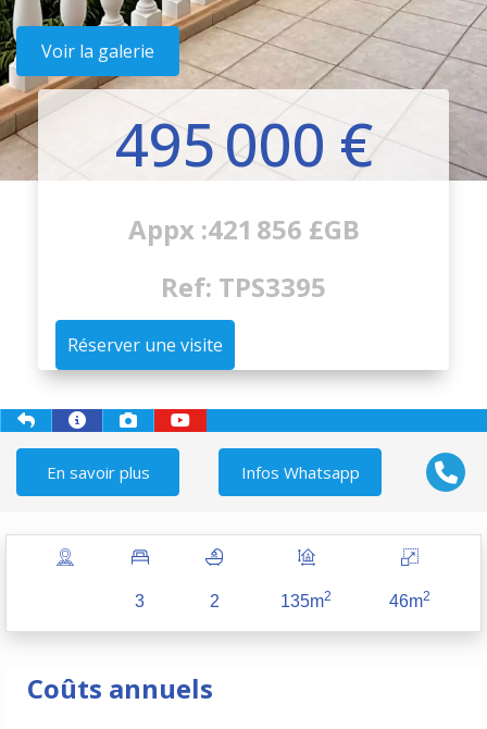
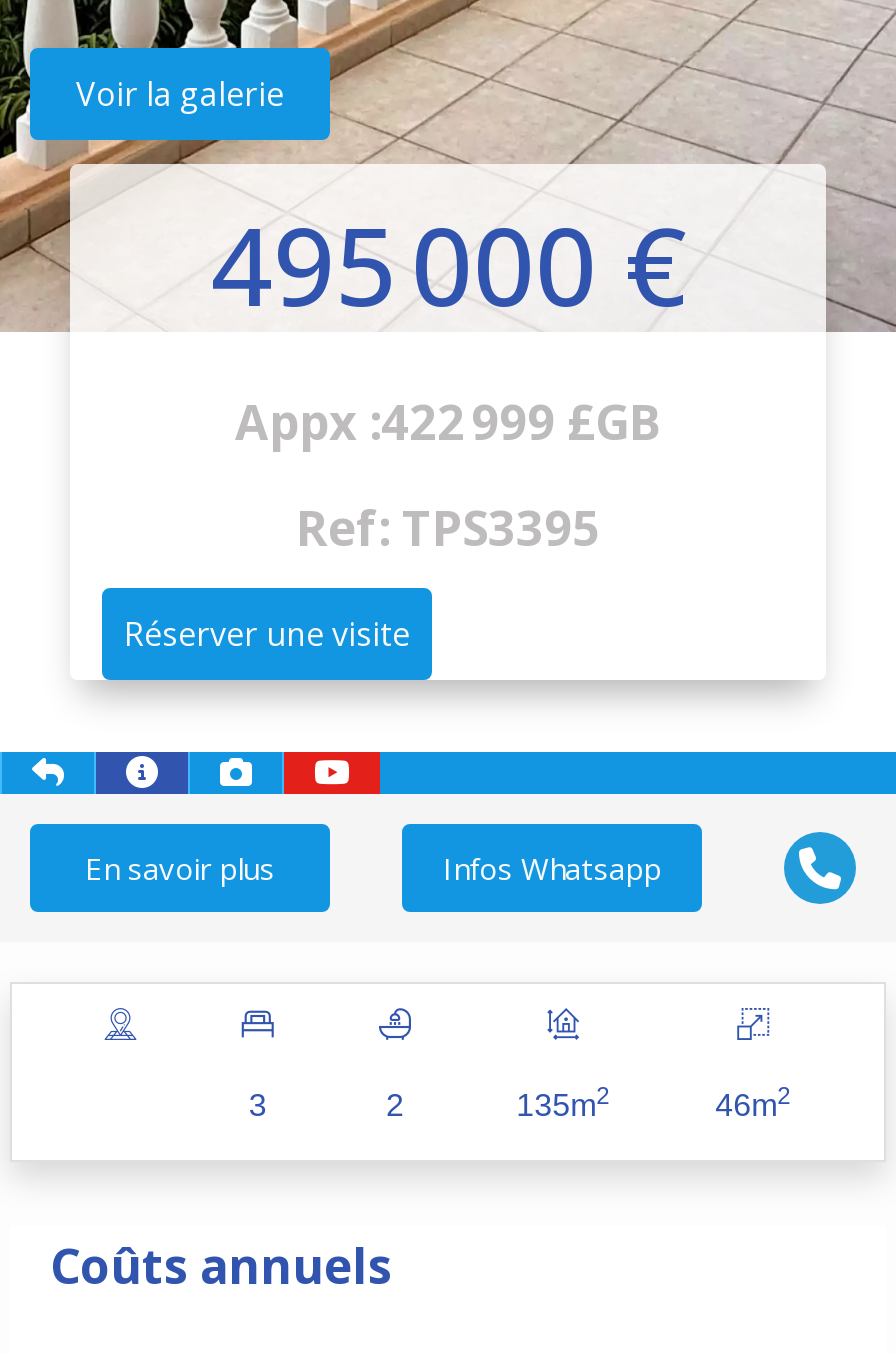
[128,211,359,247] Appx :421 856 £GB -> [235,388,661,454] Appx :422 999 £GB

